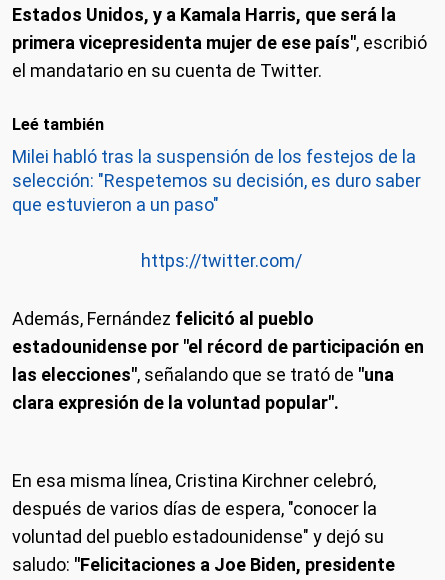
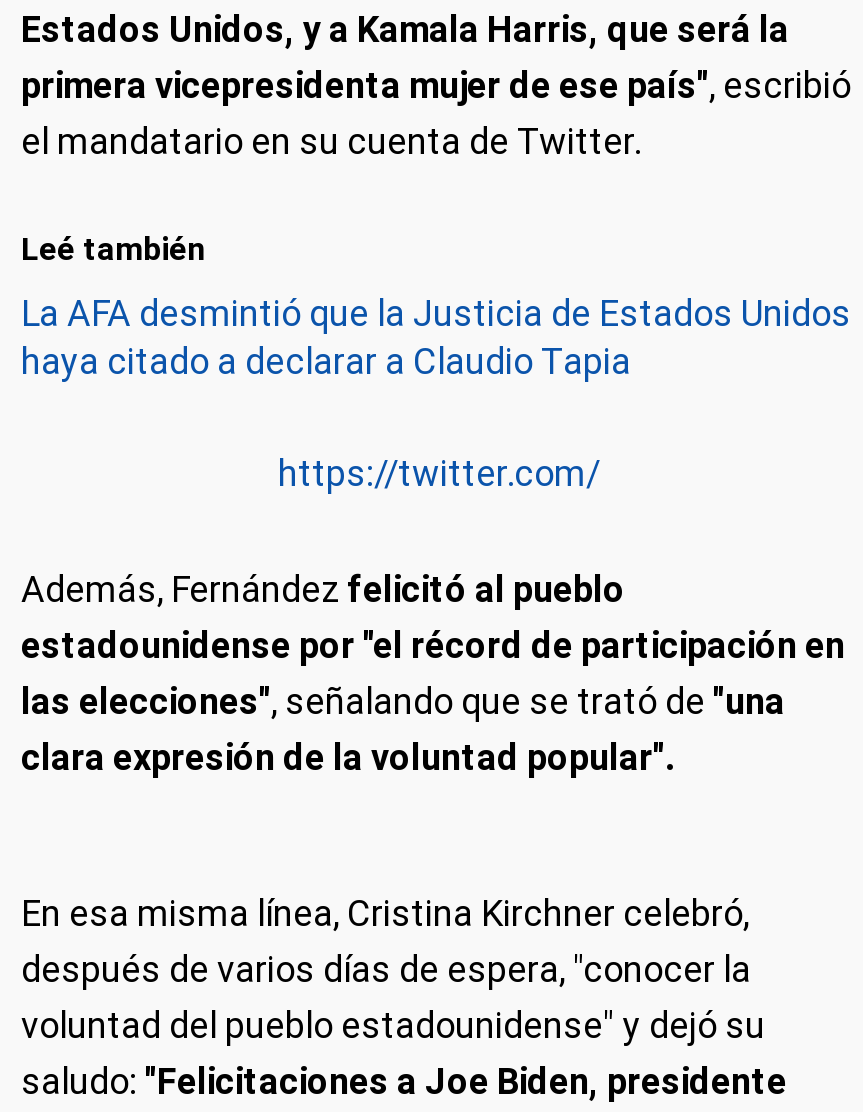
[12,146,421,215] Milei habló tras la suspensión de los festejos de la | selección: "Respetemos su decisión, es duro saber | que estuvieron a un paso" -> [21,293,851,383] La AFA desmintió que la Justicia de Estados Unidos | haya citado a declarar a Claudio Tapia

